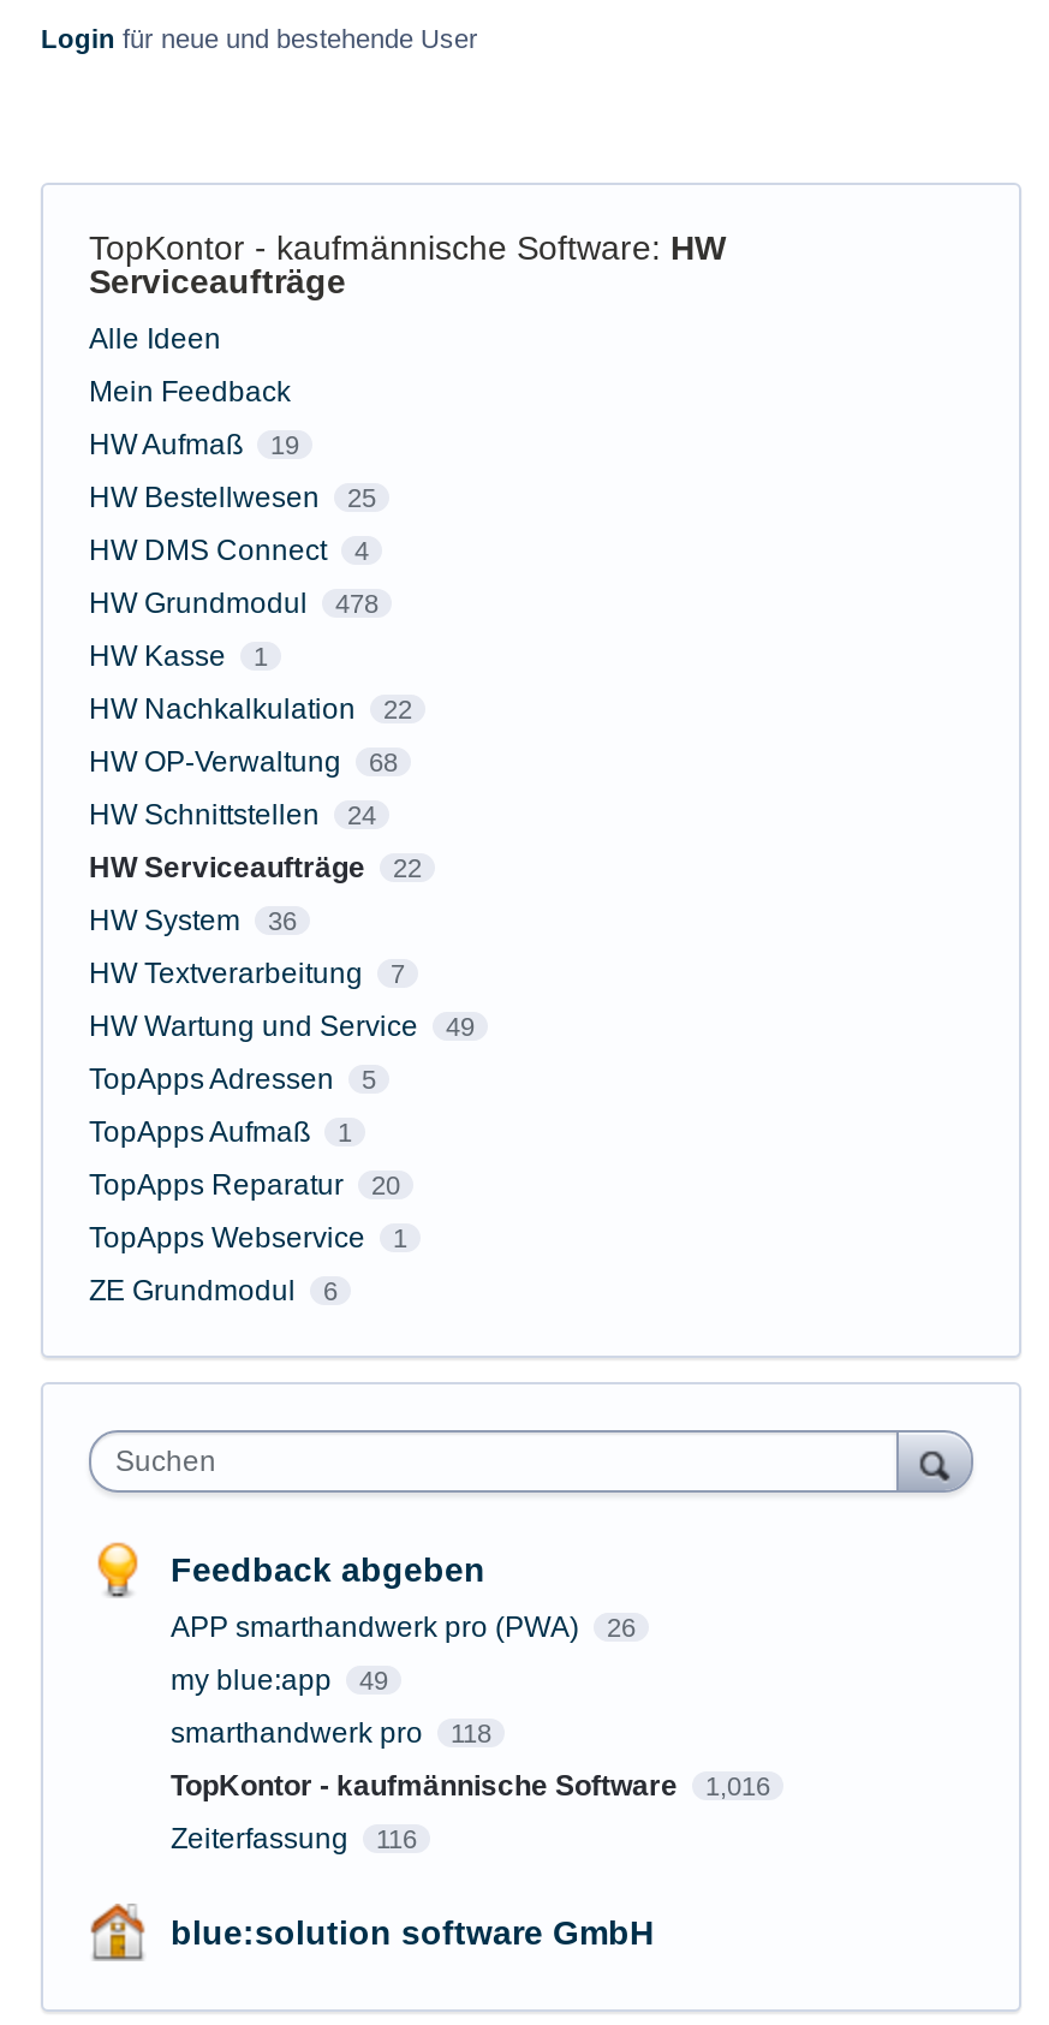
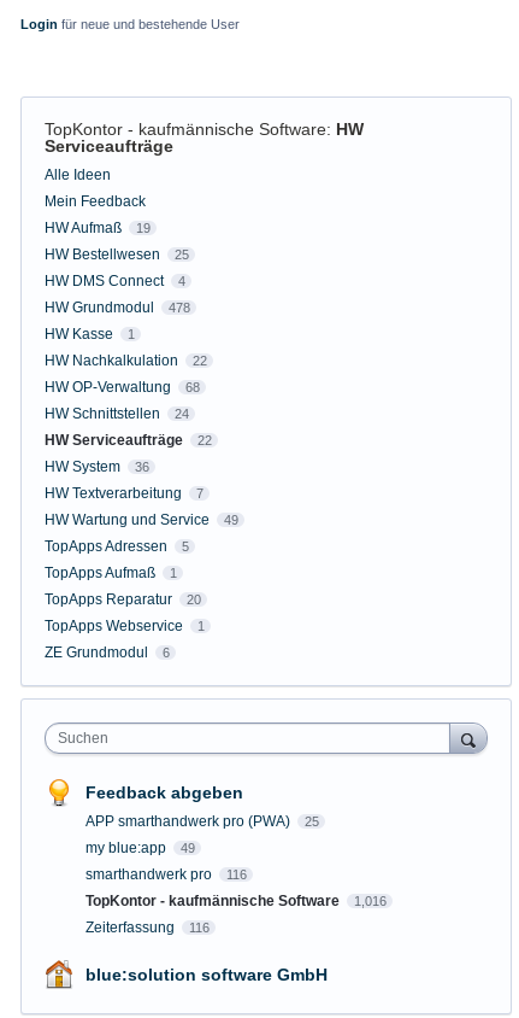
[171,1610,636,1643] APP smarthandwerk pro (PWA) 26 -> [85,813,319,829] APP smarthandwerk pro (PWA) 25
[171,1715,491,1749] smarthandwerk pro 118 -> [85,866,246,883] smarthandwerk pro 116

